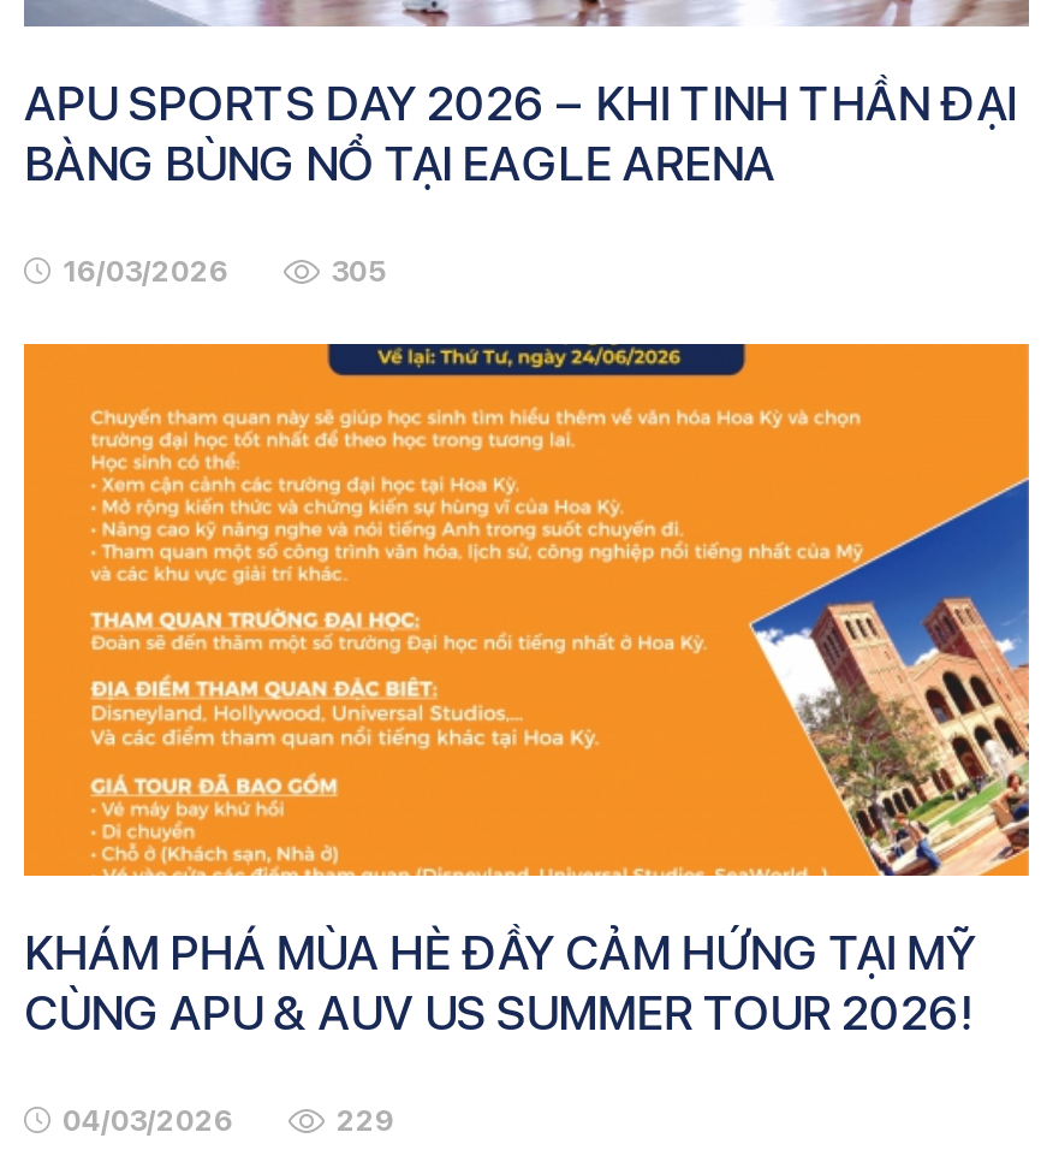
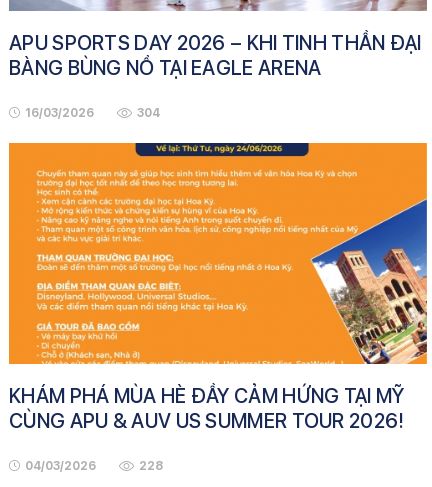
[327,255,385,289] 305 -> [135,106,160,120] 304
[332,1104,394,1138] 229 -> [137,459,163,473] 228

